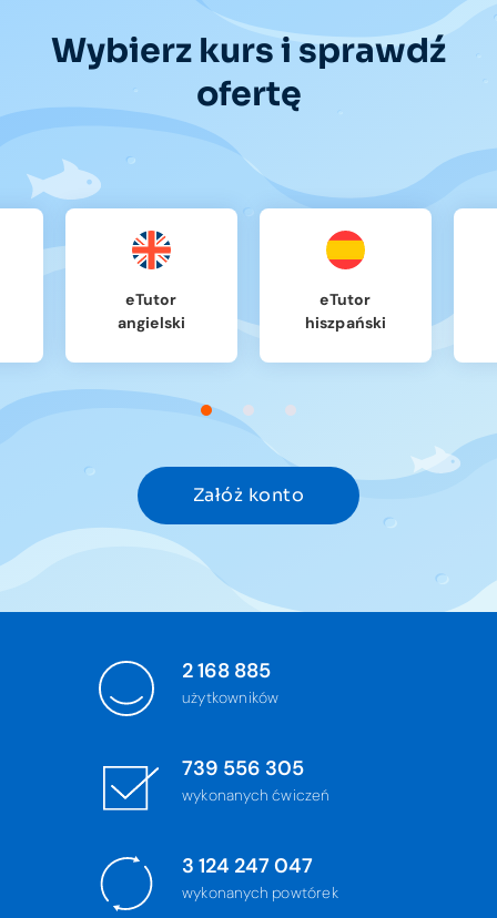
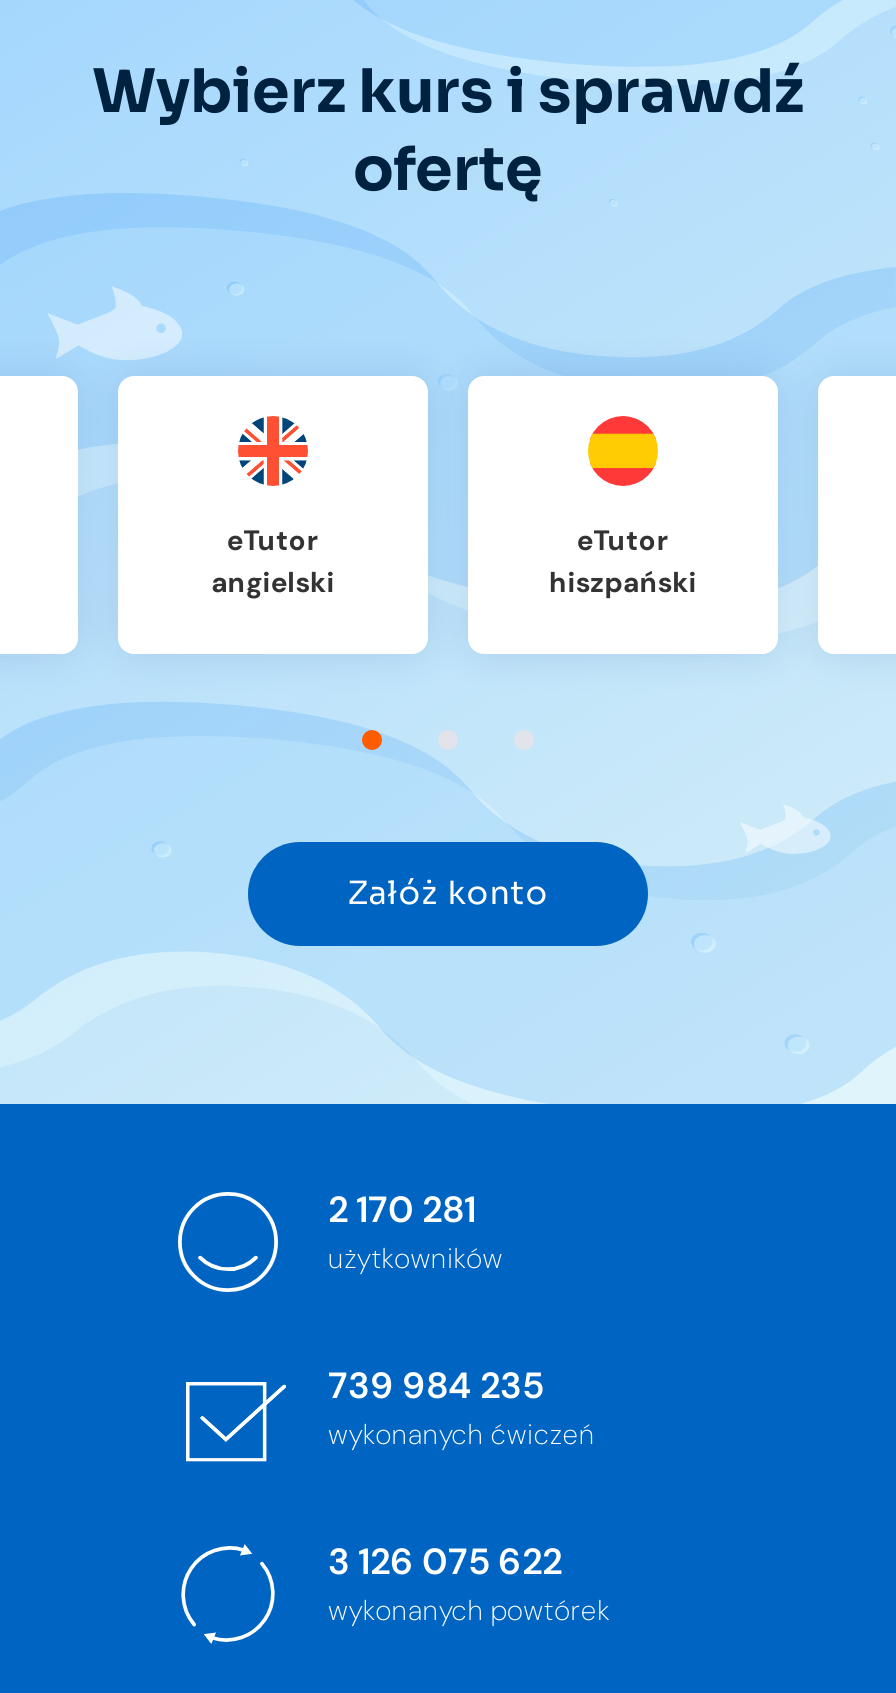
[182,657,271,684] 2 168 885 -> [328,1186,476,1234] 2 170 281
[182,755,304,782] 739 556 305 -> [328,1362,544,1410] 739 984 235
[182,853,313,879] 3 124 247 047 -> [328,1538,562,1586] 3 126 075 622

